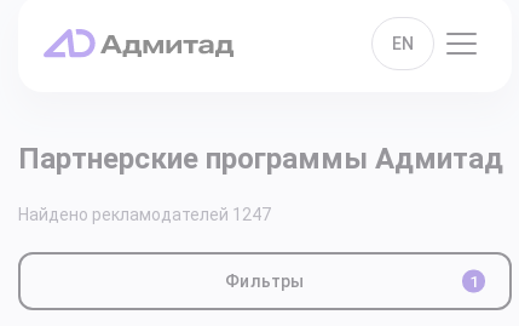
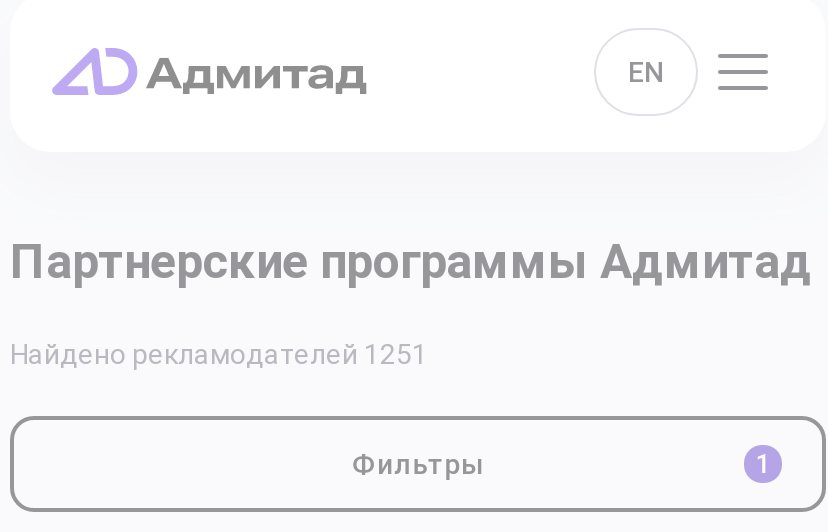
[18,205,271,224] Найдено рекламодателей 1247 -> [10,338,428,370] Найдено рекламодателей 1251

